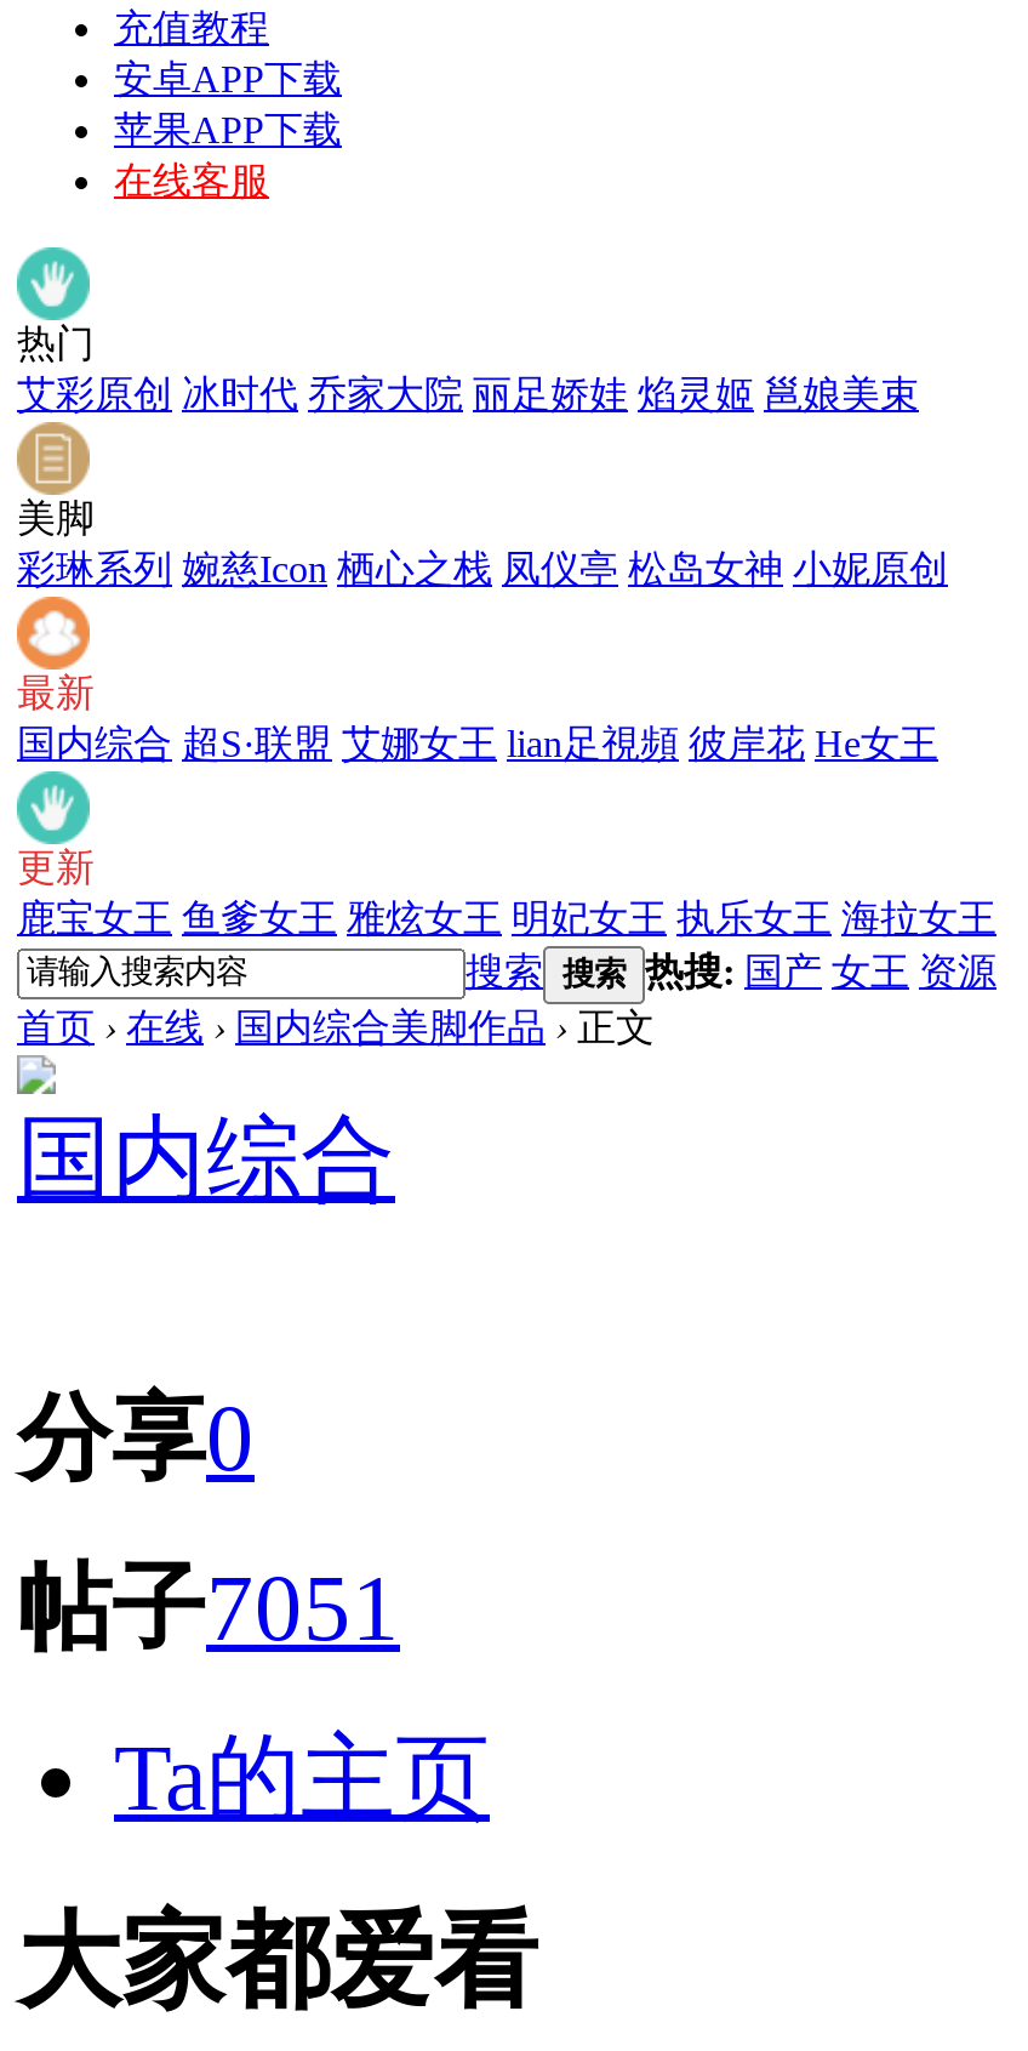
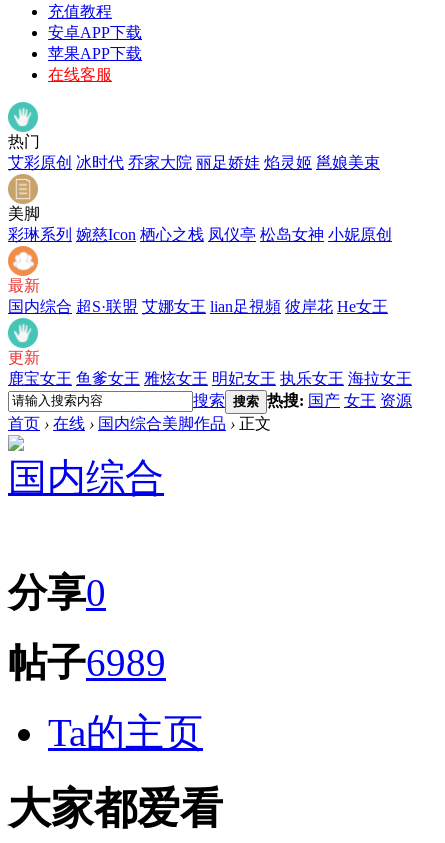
[17,1554,400,1659] 帖子7051 -> [8,641,166,684] 帖子6989

